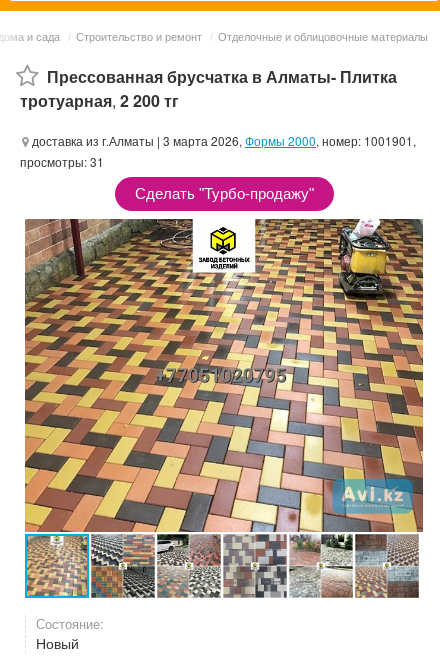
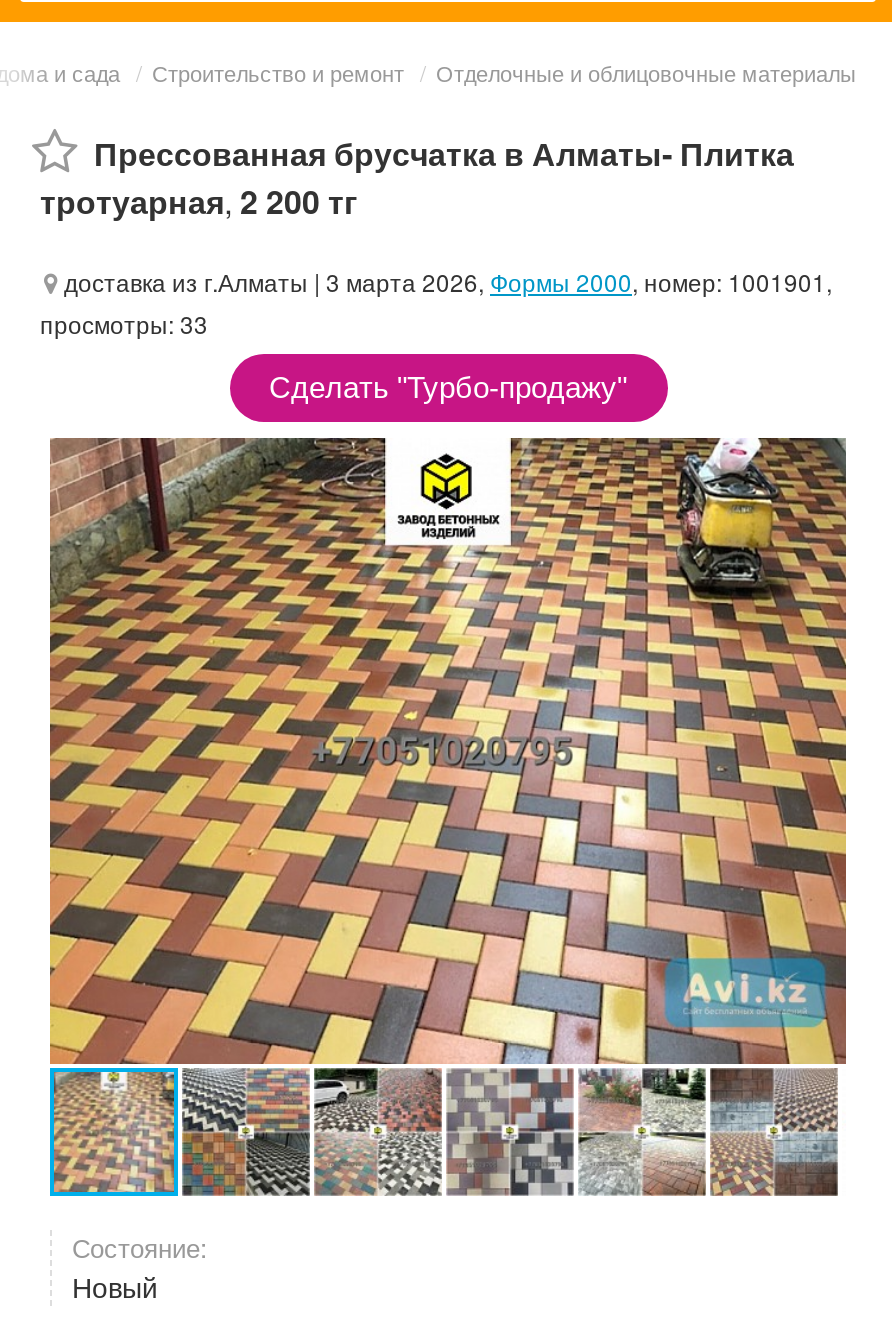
[20,153,104,170] просмотры: 31 -> [40,306,208,340] просмотры: 33

